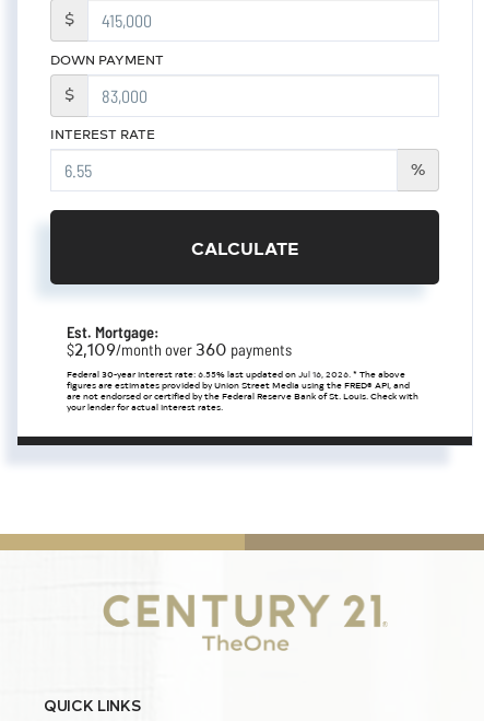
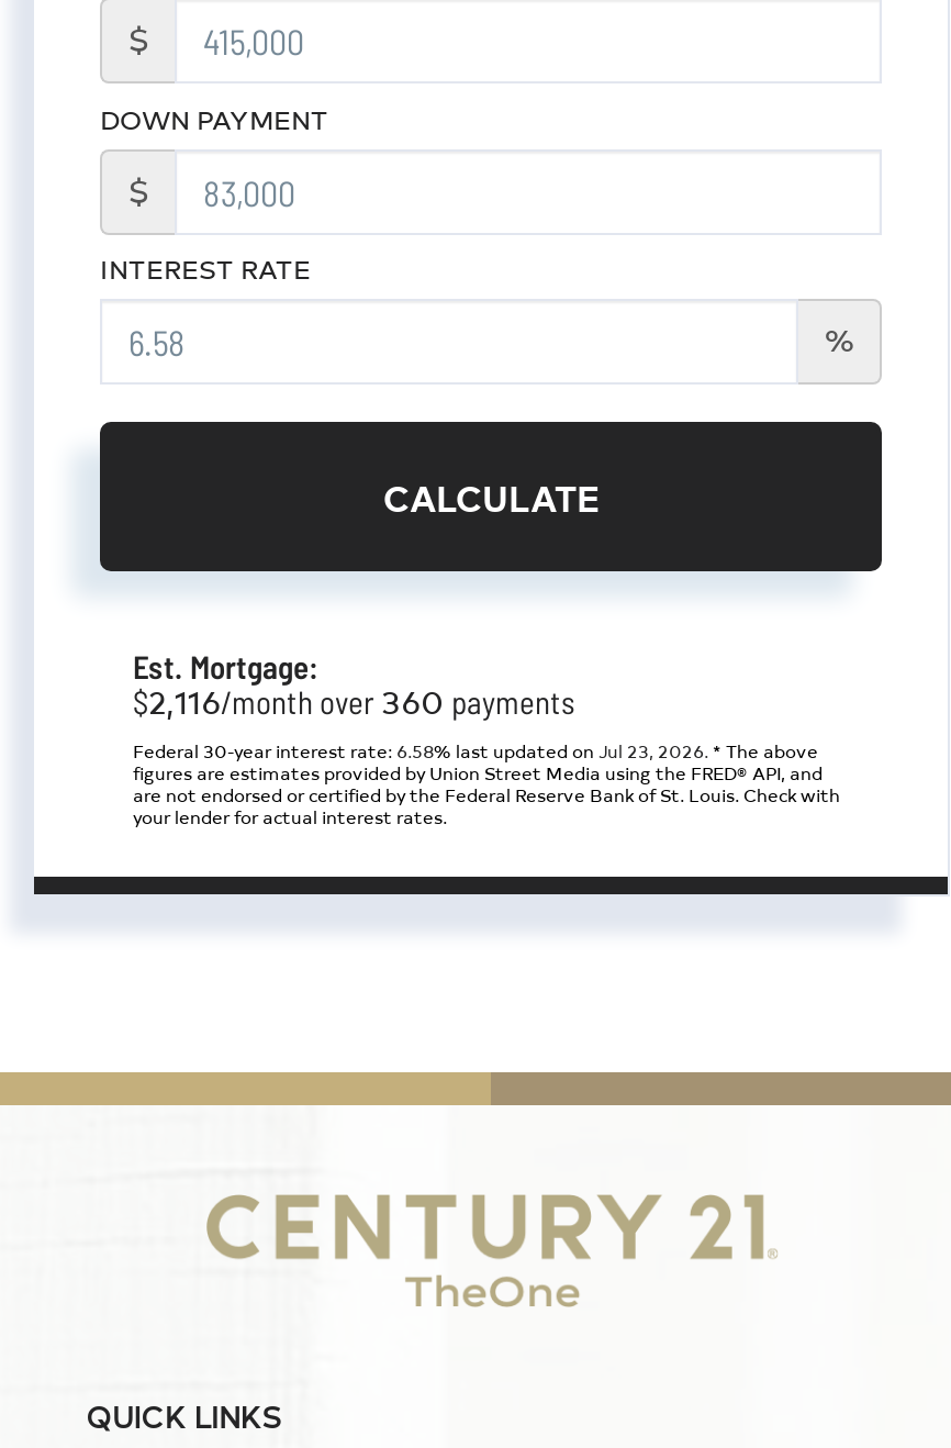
[67,338,292,360] $2,109/month over 360 payments -> [133,678,574,722] $2,116/month over 360 payments
[67,367,405,379] Federal 30-year interest rate: 6.55% last updated on Jul 16, 2026. * The above -> [133,737,818,762] Federal 30-year interest rate: 6.58% last updated on Jul 23, 2026. * The above

